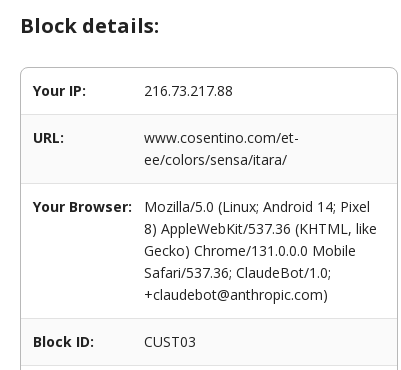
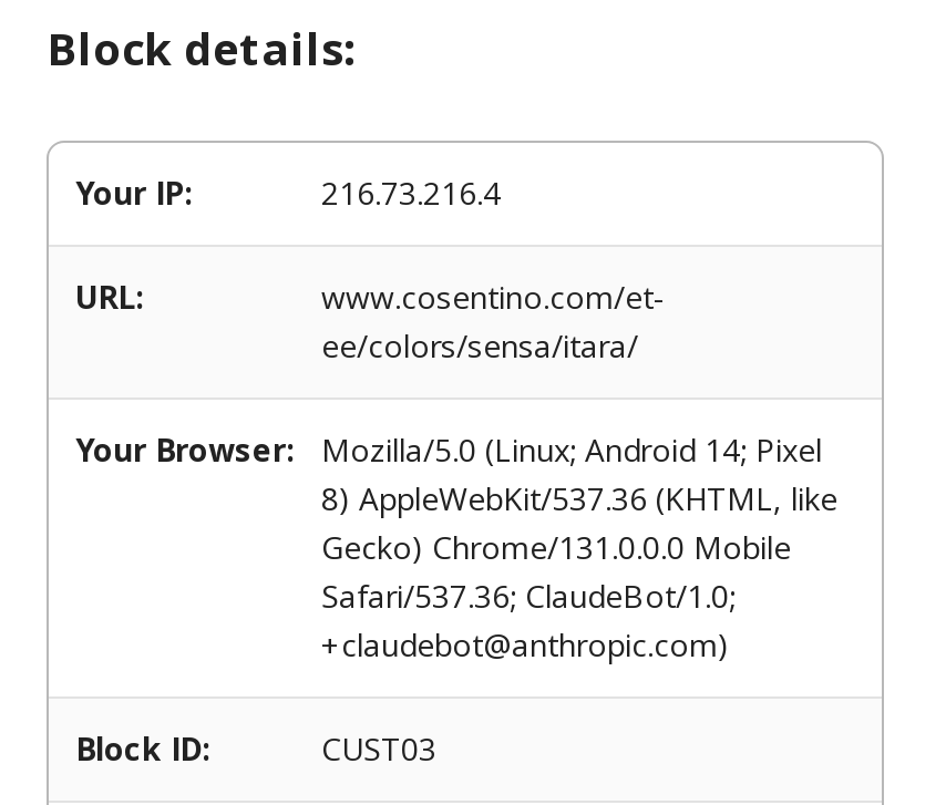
[144,81,233,100] 216.73.217.88 -> [321,172,501,214] 216.73.216.4

